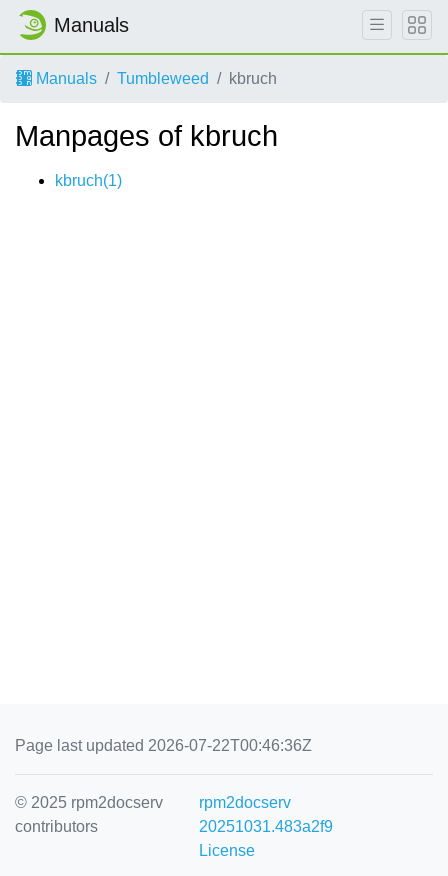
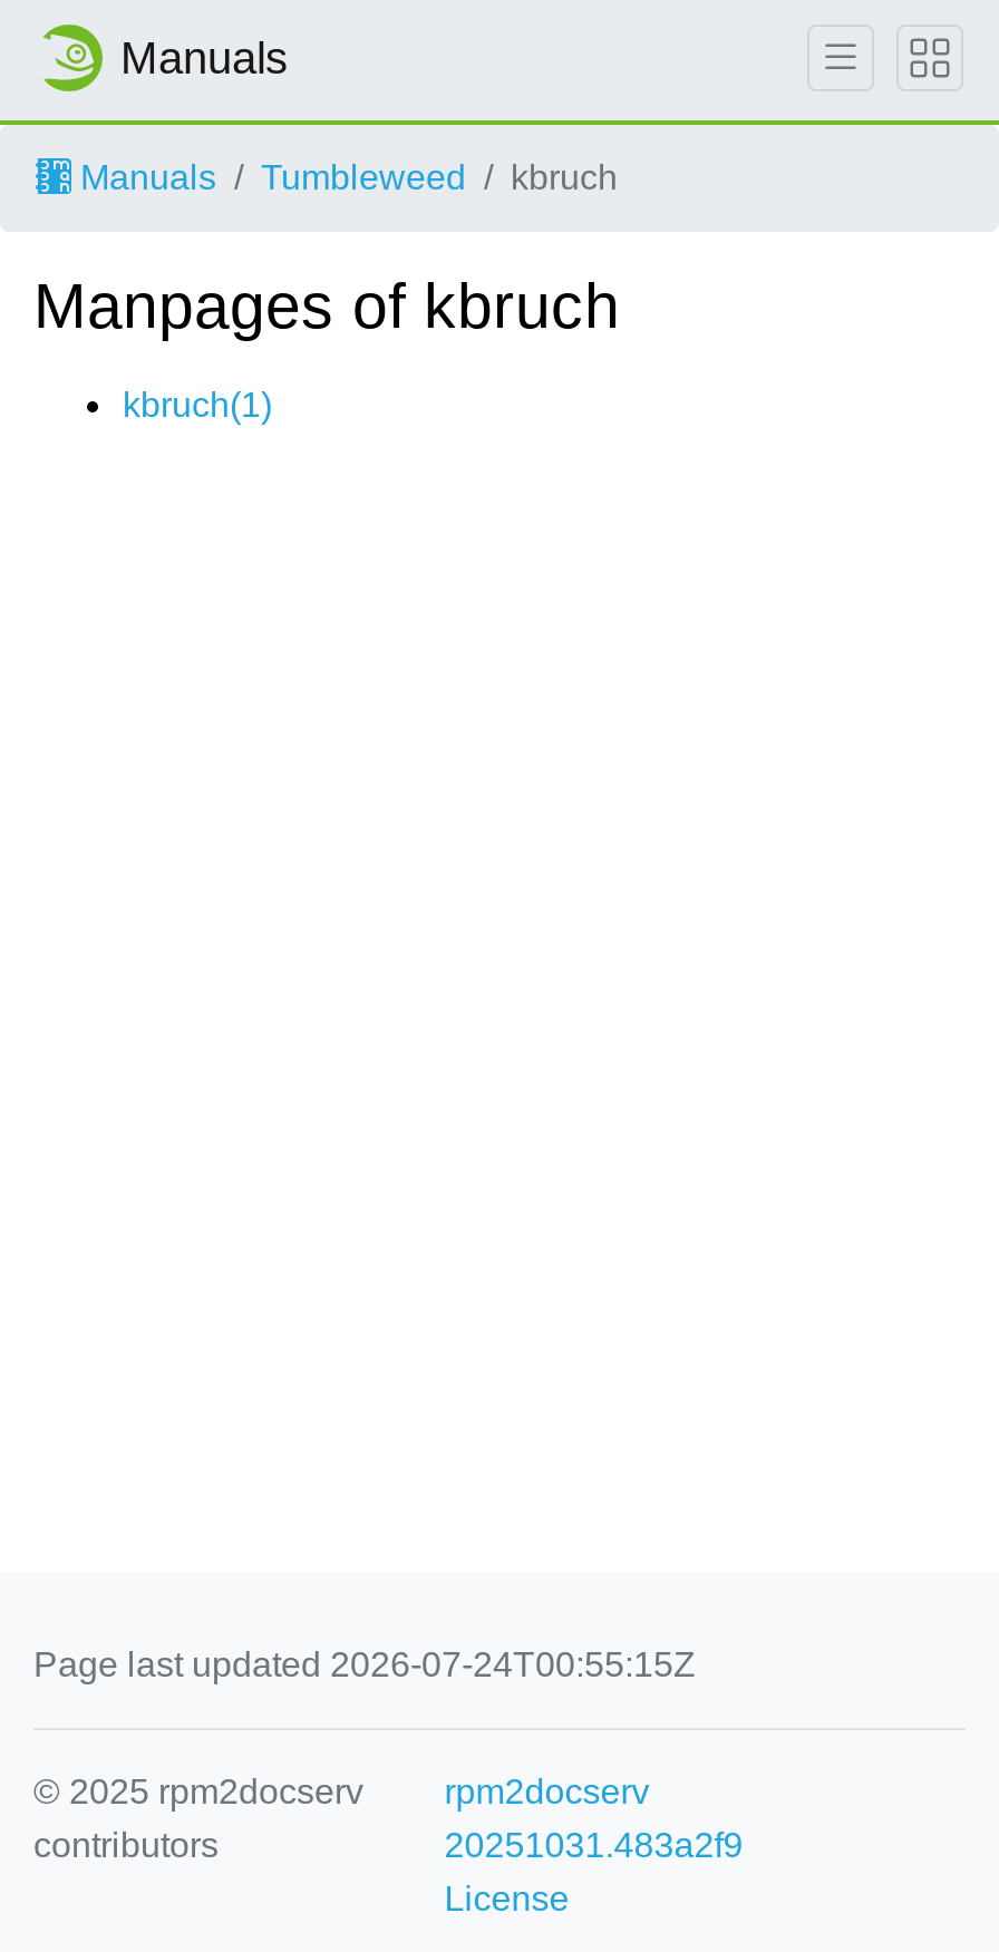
[15,737,312,754] Page last updated 2026-07-22T00:46:36Z -> [33,1645,696,1683] Page last updated 2026-07-24T00:55:15Z

